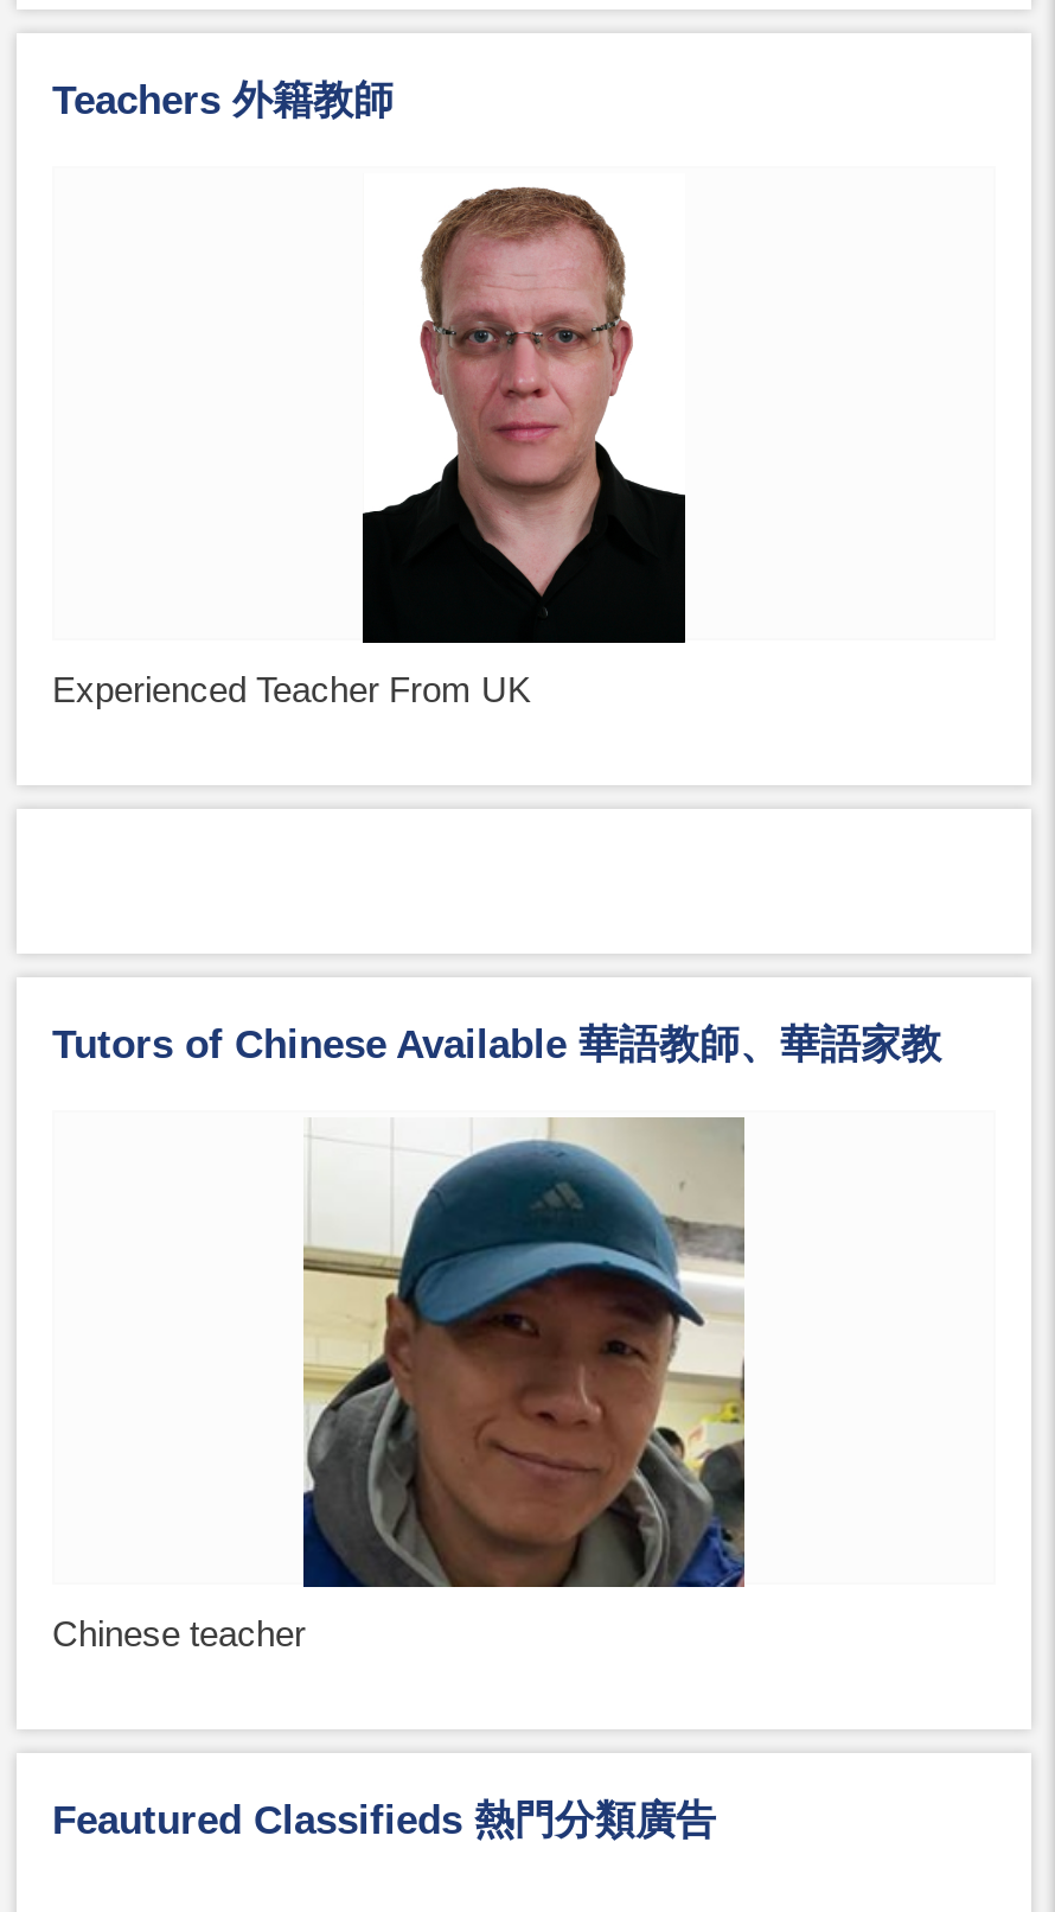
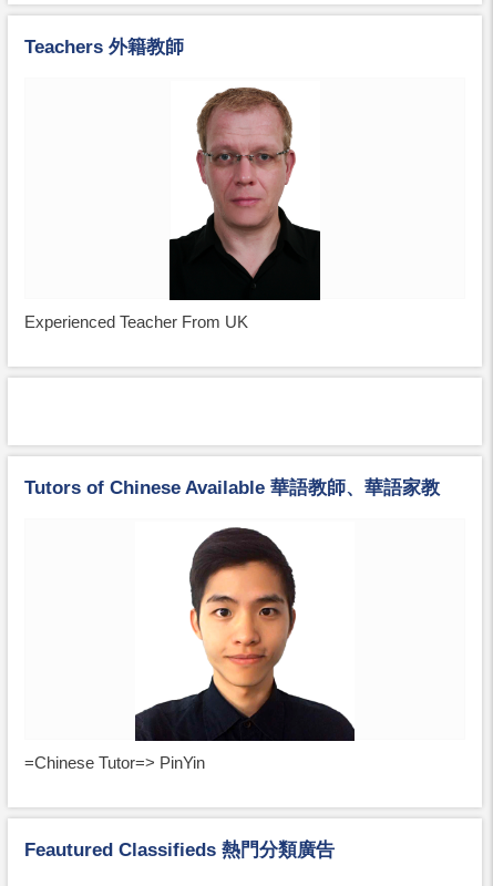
[52,1115,759,1654] [image] | Chinese teacher -> [24,522,356,772] [image] | =Chinese Tutor=> PinYin

